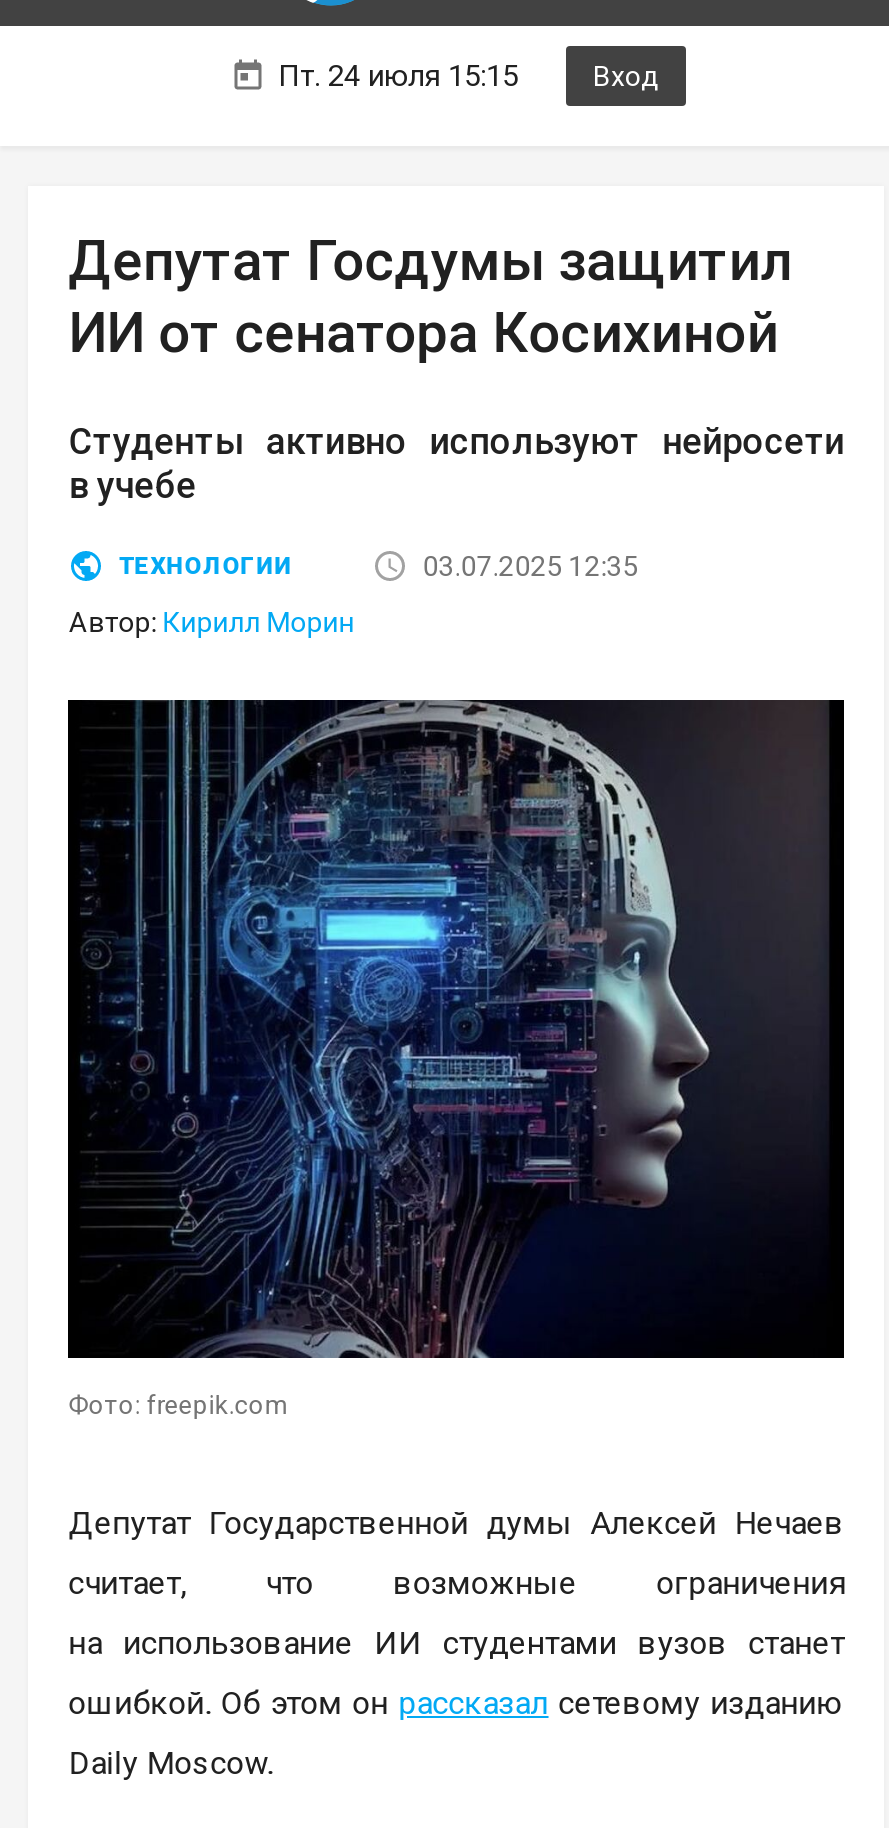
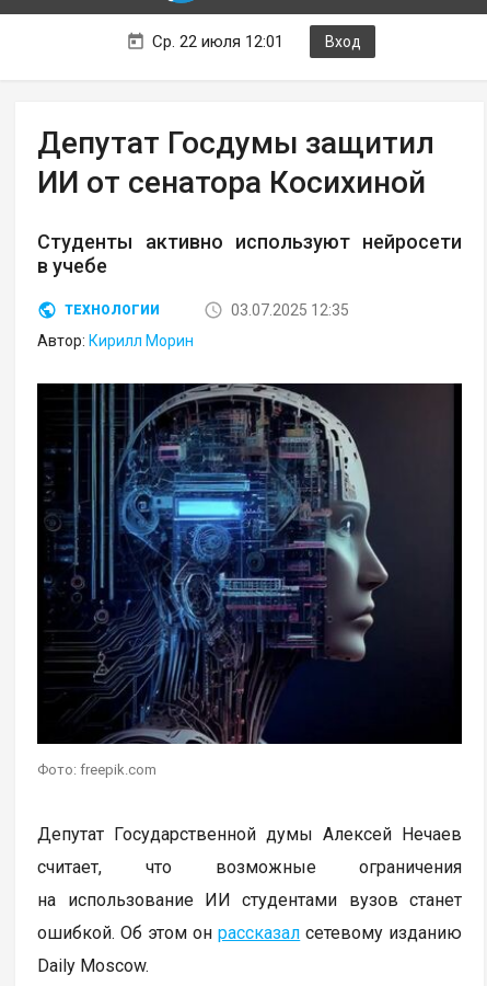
[278,59,518,95] Пт. 24 июля 15:15 -> [152,32,283,52] Ср. 22 июля 12:01

